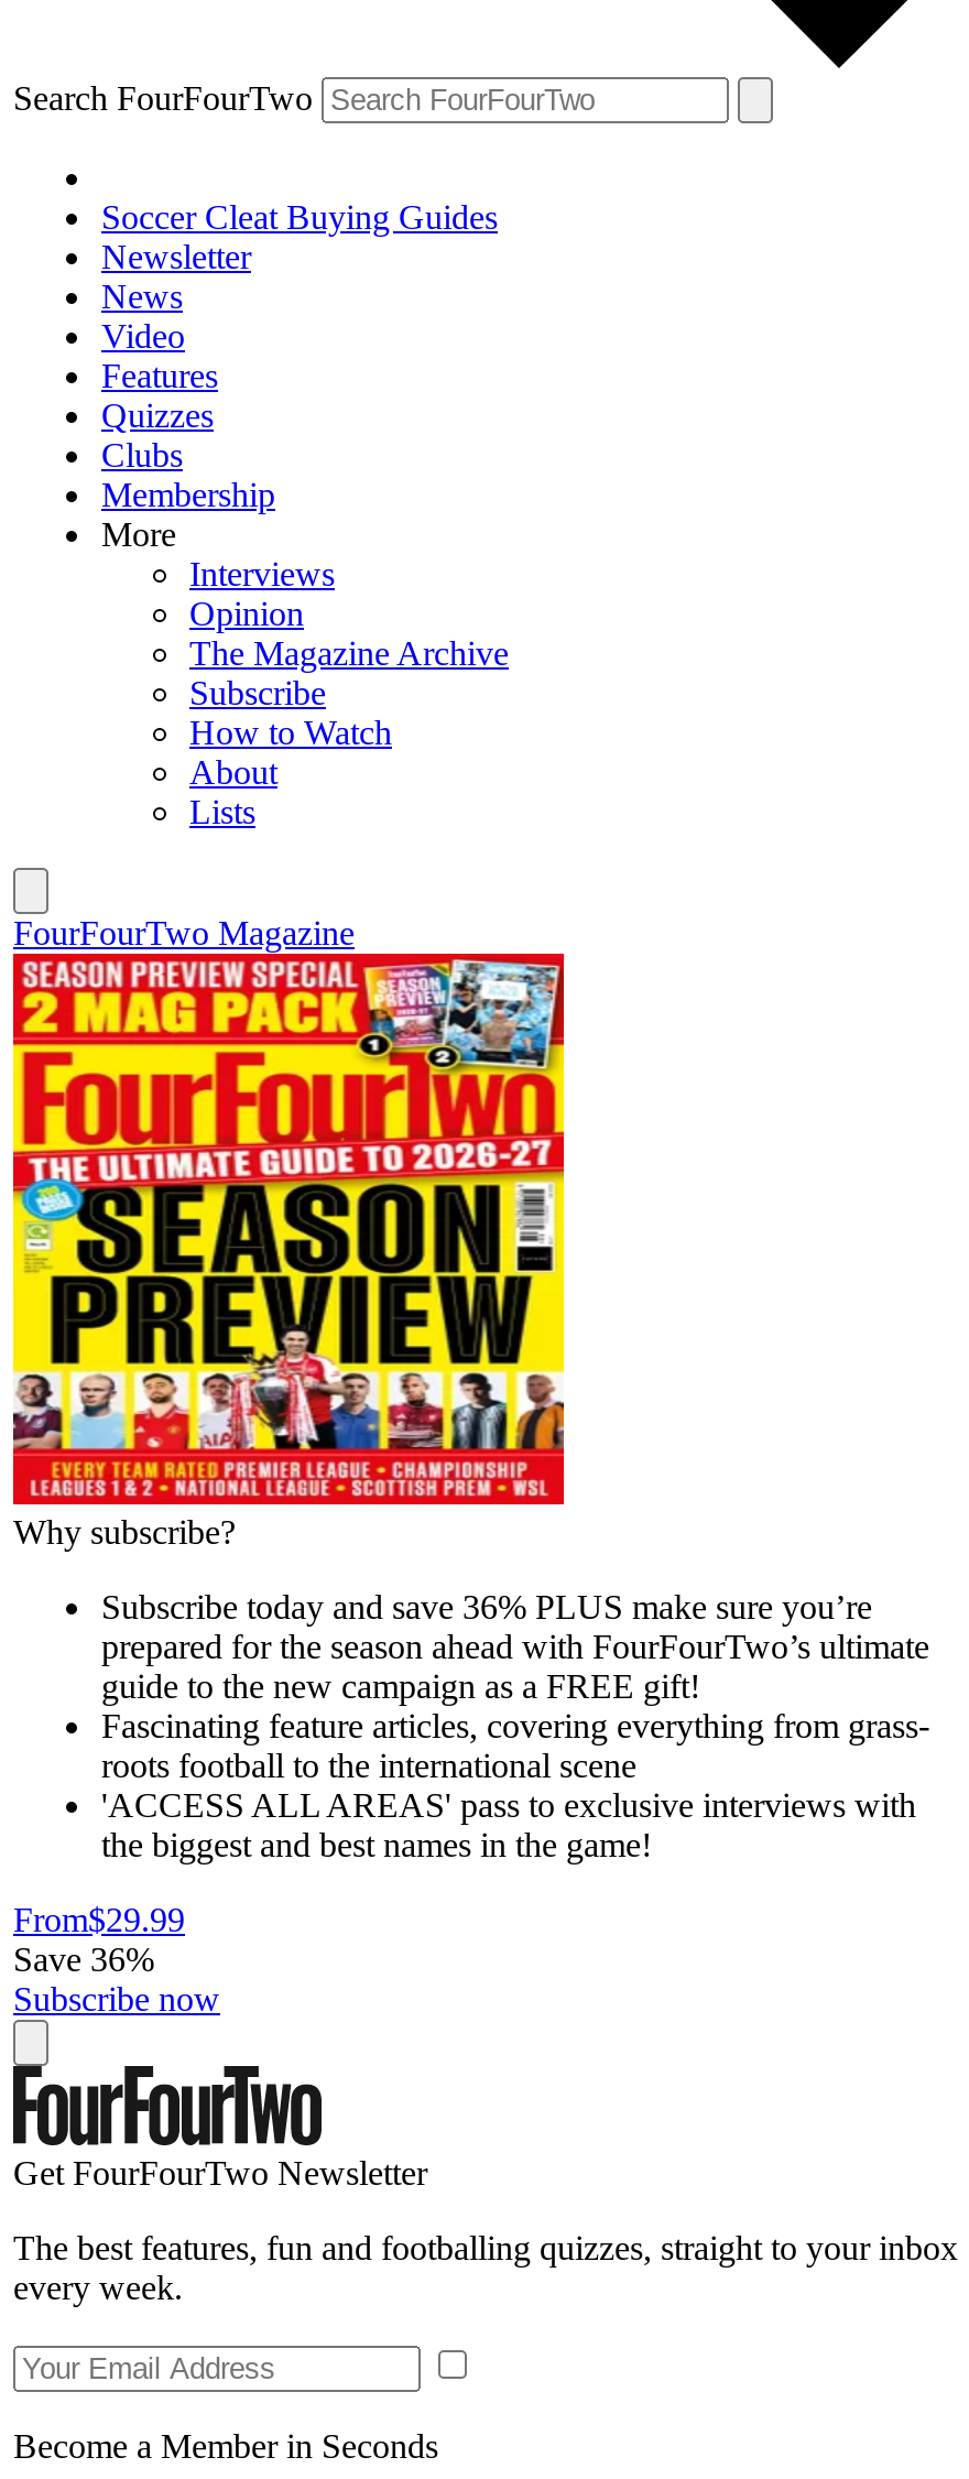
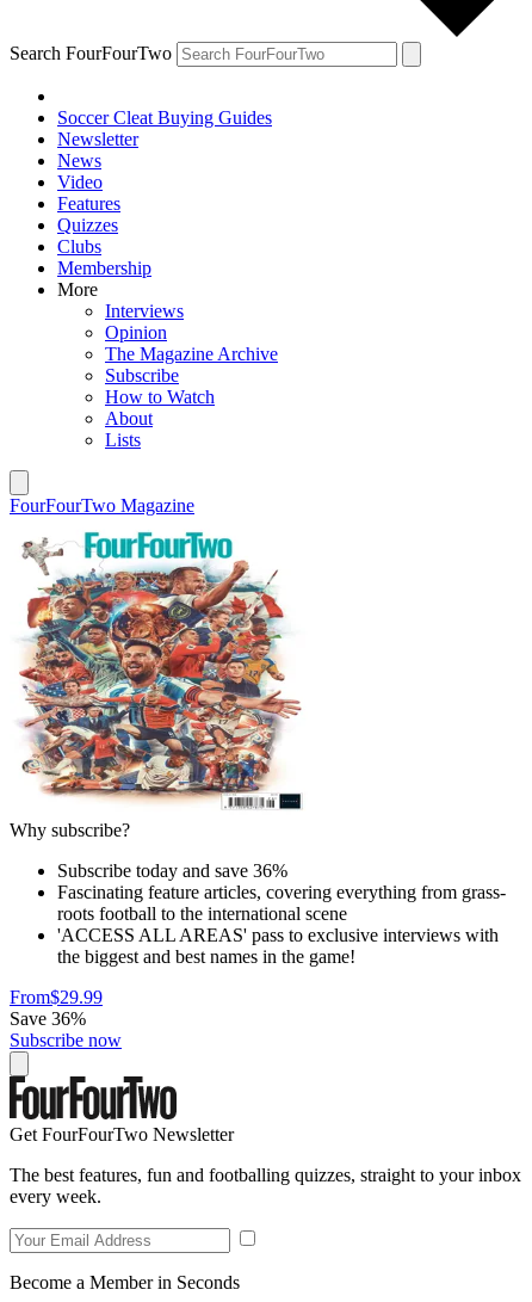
[11,952,929,1704] [image] | Subscribe today and save 36% PLUS make sure you’re | prepared for the season ahead with FourFourTwo’s ultimate | guide to the new campaign as a FREE gift! -> [10,517,308,880] [image] | Subscribe today and save 36%

